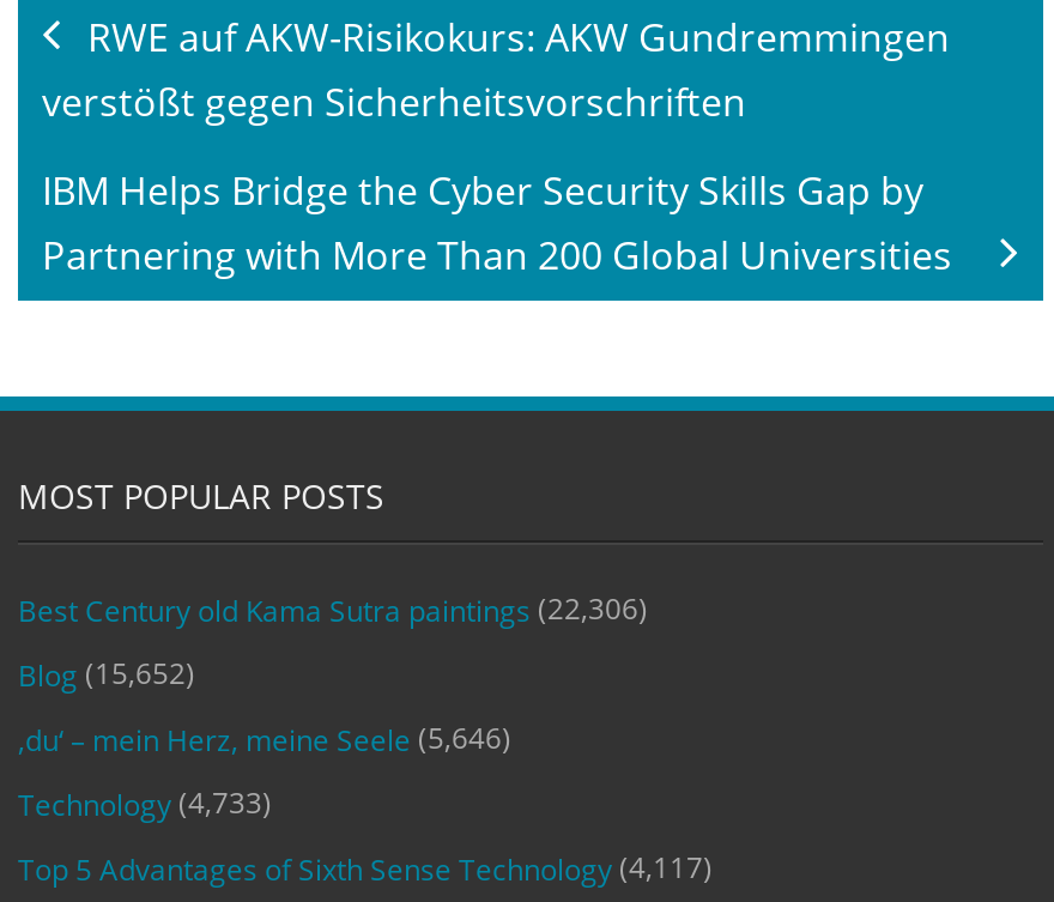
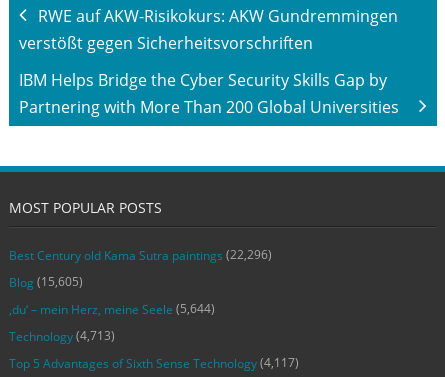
[18,588,648,631] Best Century old Kama Sutra paintings (22,306) -> [9,246,272,264] Best Century old Kama Sutra paintings (22,296)
[18,653,195,696] Blog (15,652) -> [9,273,83,291] Blog (15,605)
[18,718,511,761] ‚du‘ – mein Herz, meine Seele (5,646) -> [9,300,215,318] ‚du‘ – mein Herz, meine Seele (5,644)
[18,782,272,825] Technology (4,733) -> [9,327,115,345] Technology (4,713)

